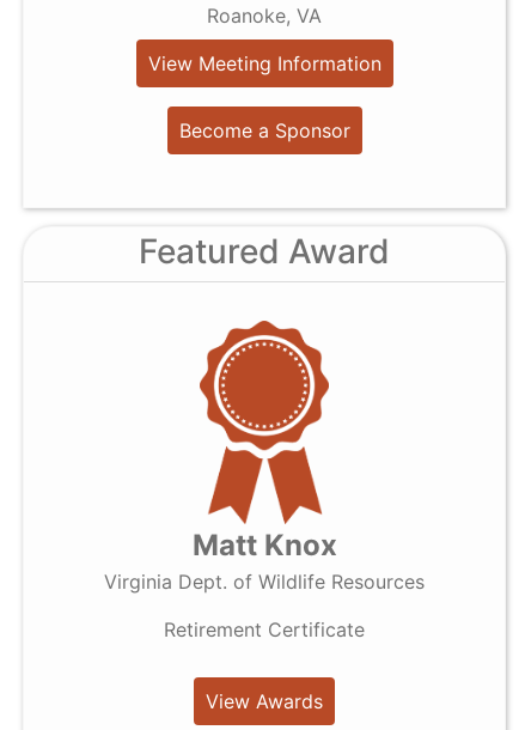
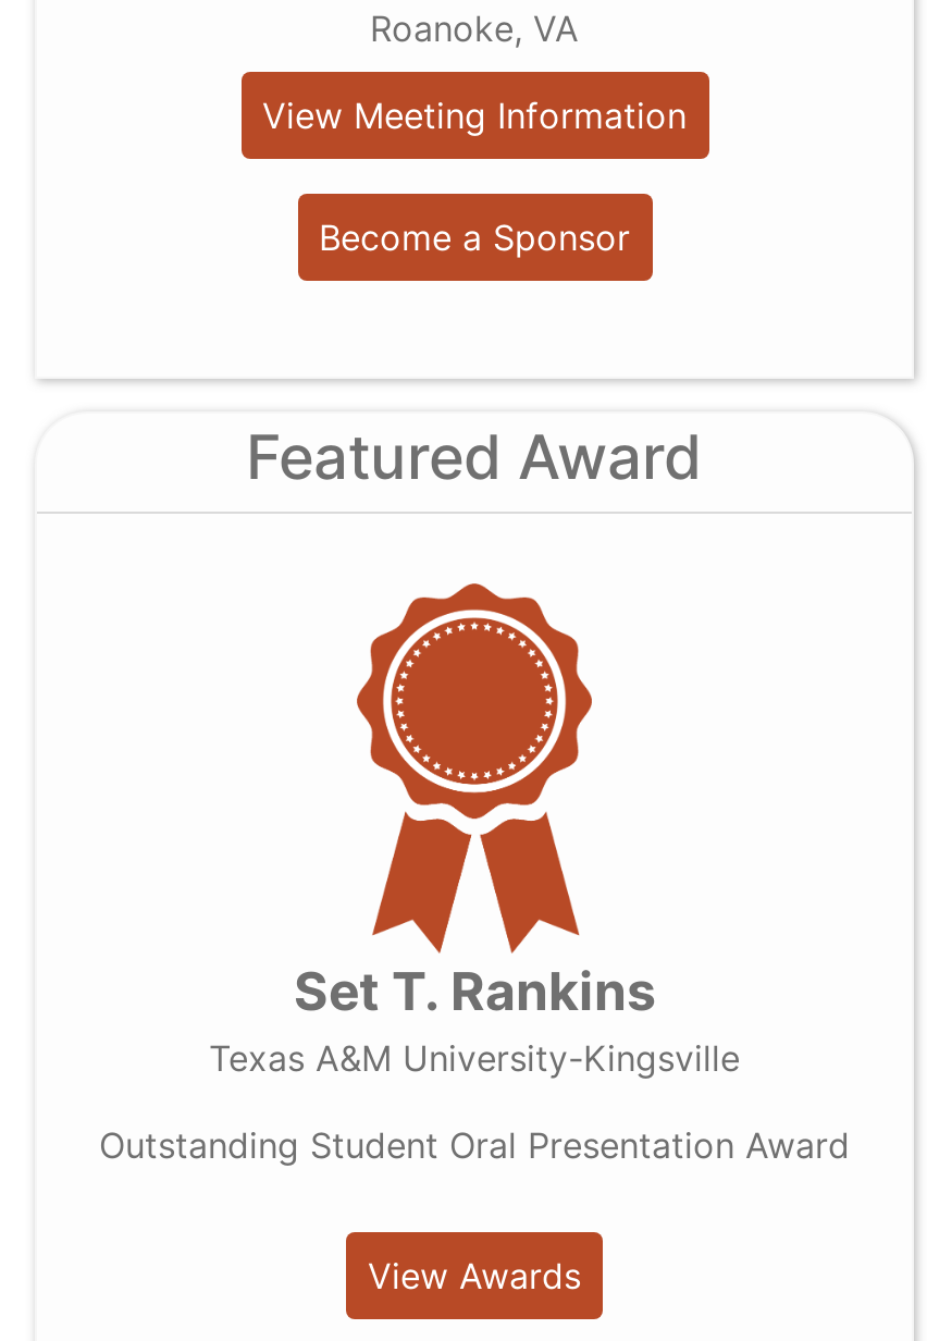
[104,528,425,594] Matt Knox | Virginia Dept. of Wildlife Resources -> [209,960,740,1080] Set T. Rankins | Texas A&M University-Kingsville
[164,618,365,642] Retirement Certificate -> [99,1124,850,1167] Outstanding Student Oral Presentation Award

